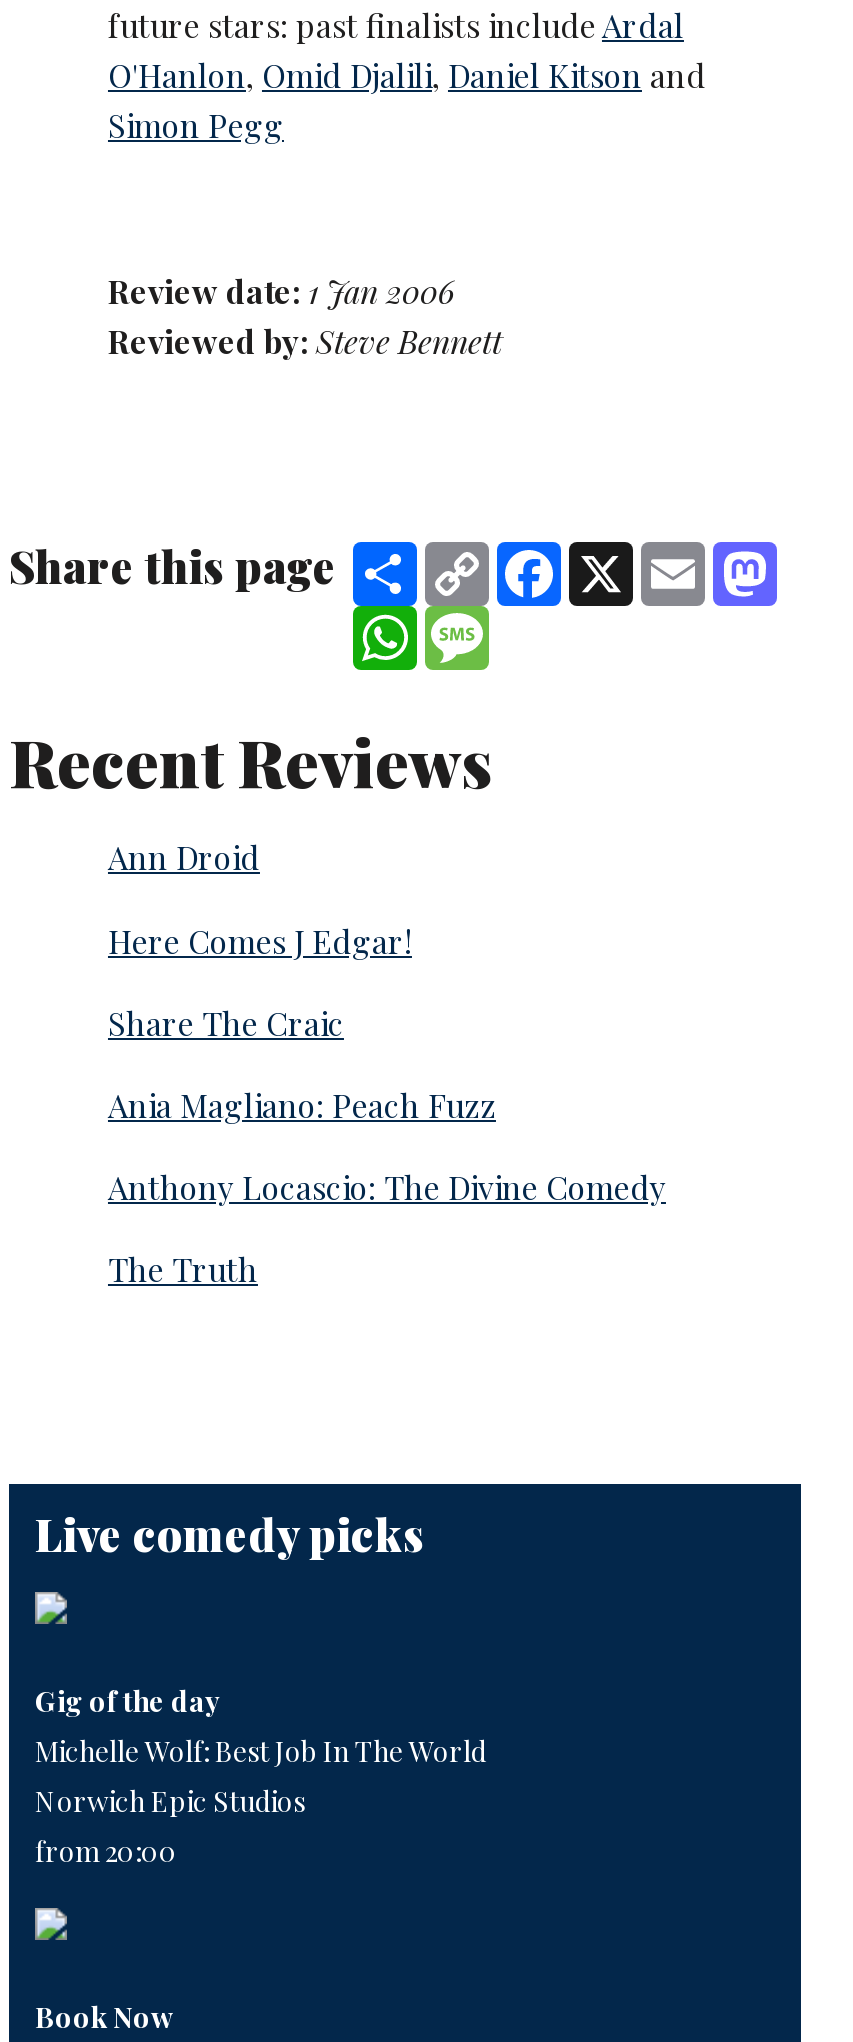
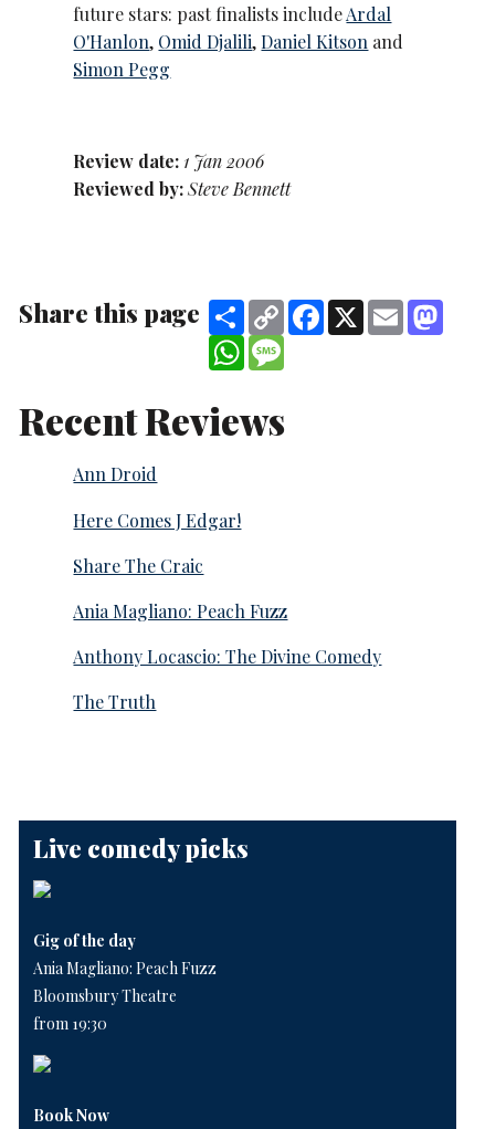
[35,1732,487,1870] Michelle Wolf: Best Job In The World | Norwich Epic Studios | from 20:00 -> [33,957,217,1034] Ania Magliano: Peach Fuzz | Bloomsbury Theatre | from 19:30

